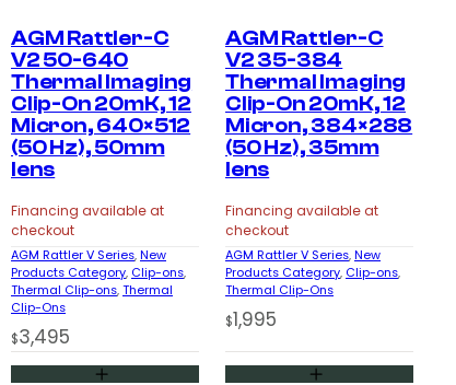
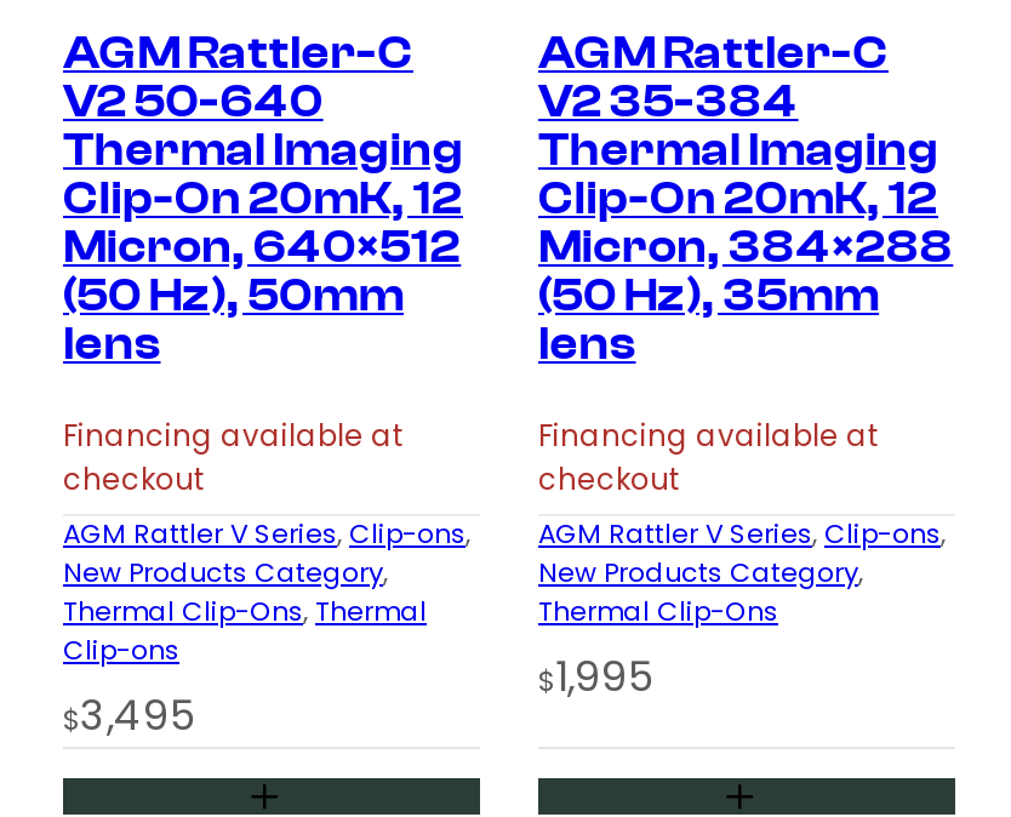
[11,247,189,316] AGM Rattler V Series, New | Products Category, Clip-ons , | Thermal Clip-ons, Thermal | Clip-Ons -> [63,516,478,669] AGM Rattler V Series, Clip-ons , | New Products Category , | Thermal Clip-Ons, Thermal | Clip-ons
[225,247,404,281] AGM Rattler V Series, New | Products Category, Clip-ons , -> [538,516,953,591] AGM Rattler V Series, Clip-ons , | New Products Category ,

